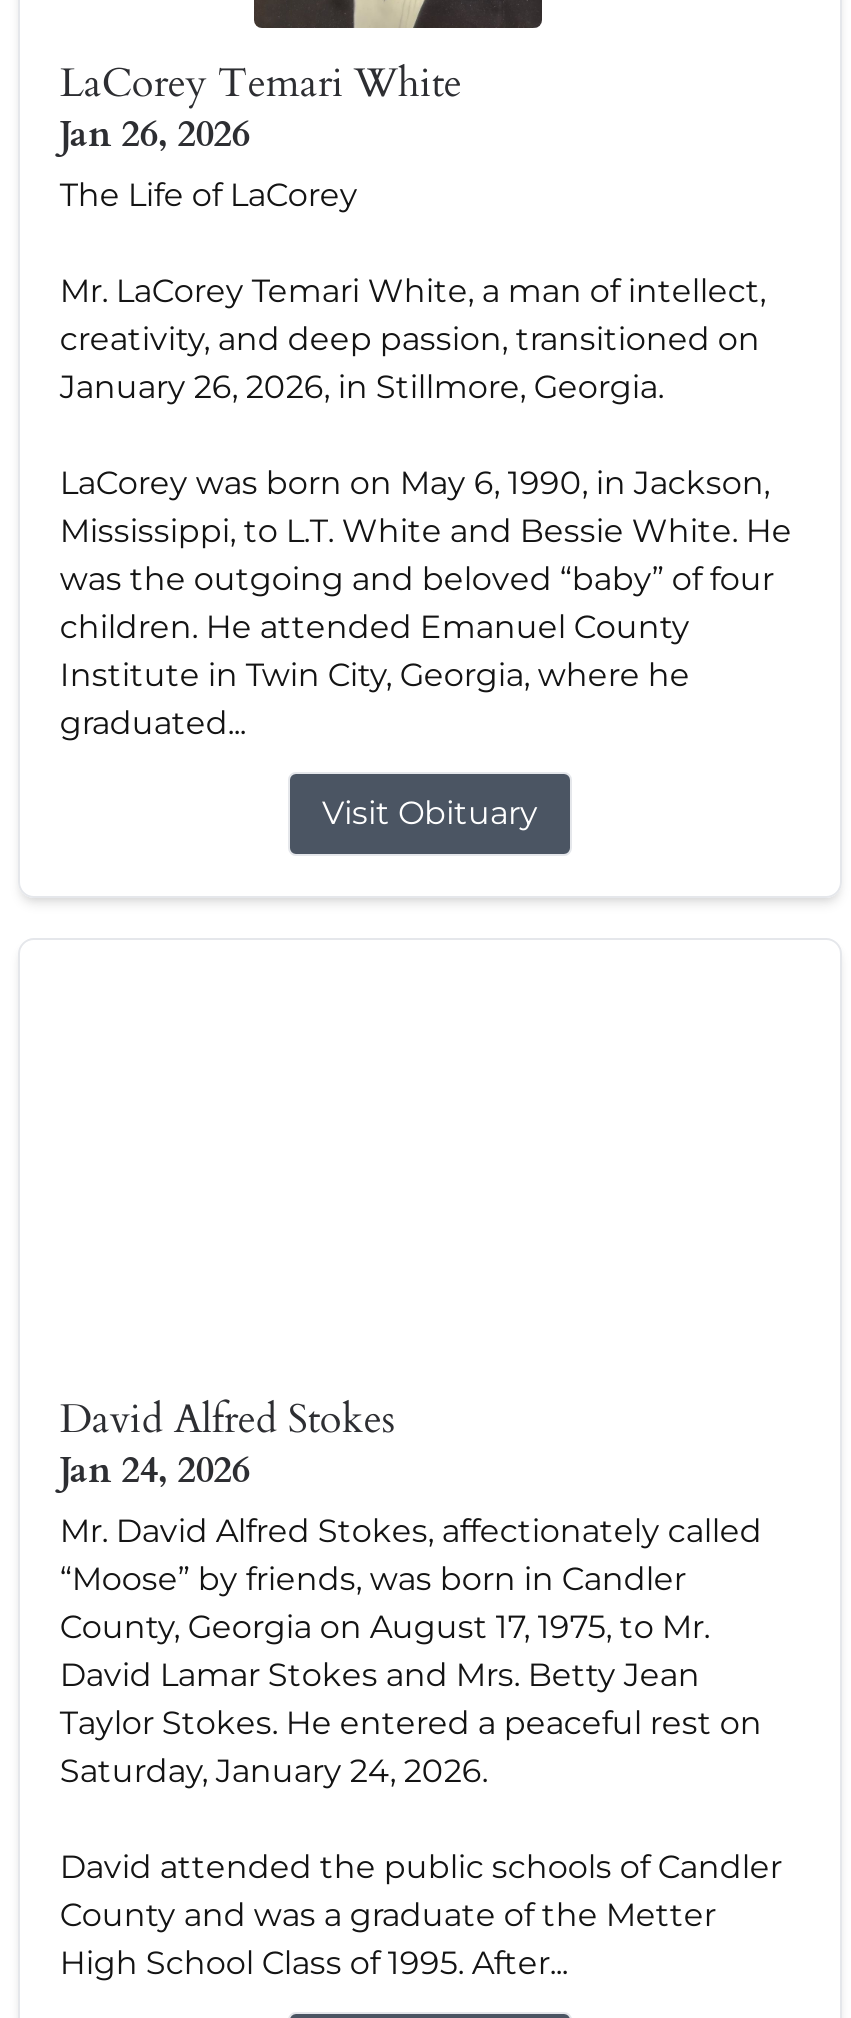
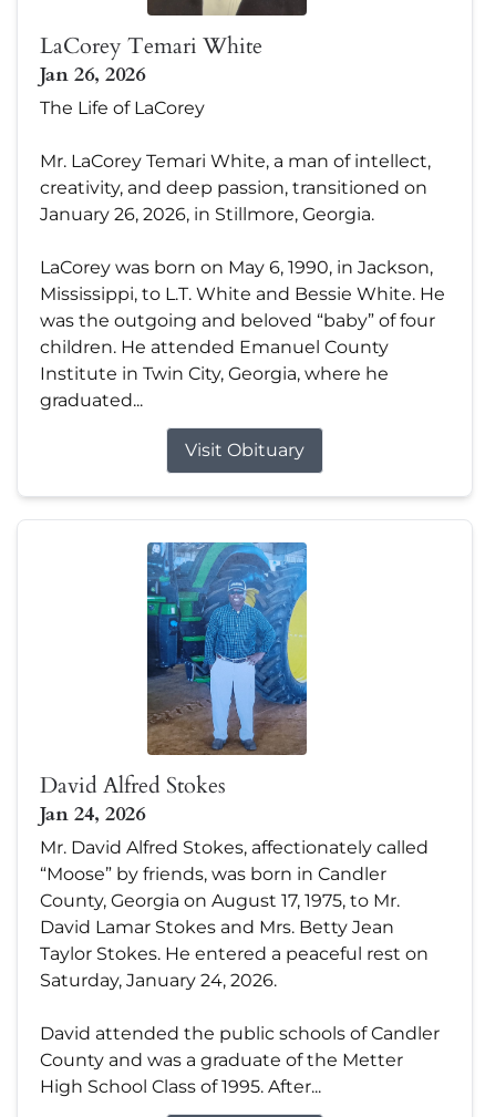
none -> [146,541,308,756] [image]

